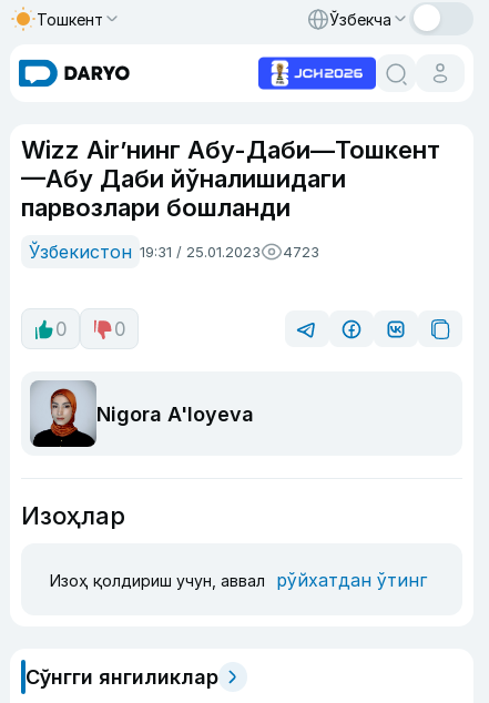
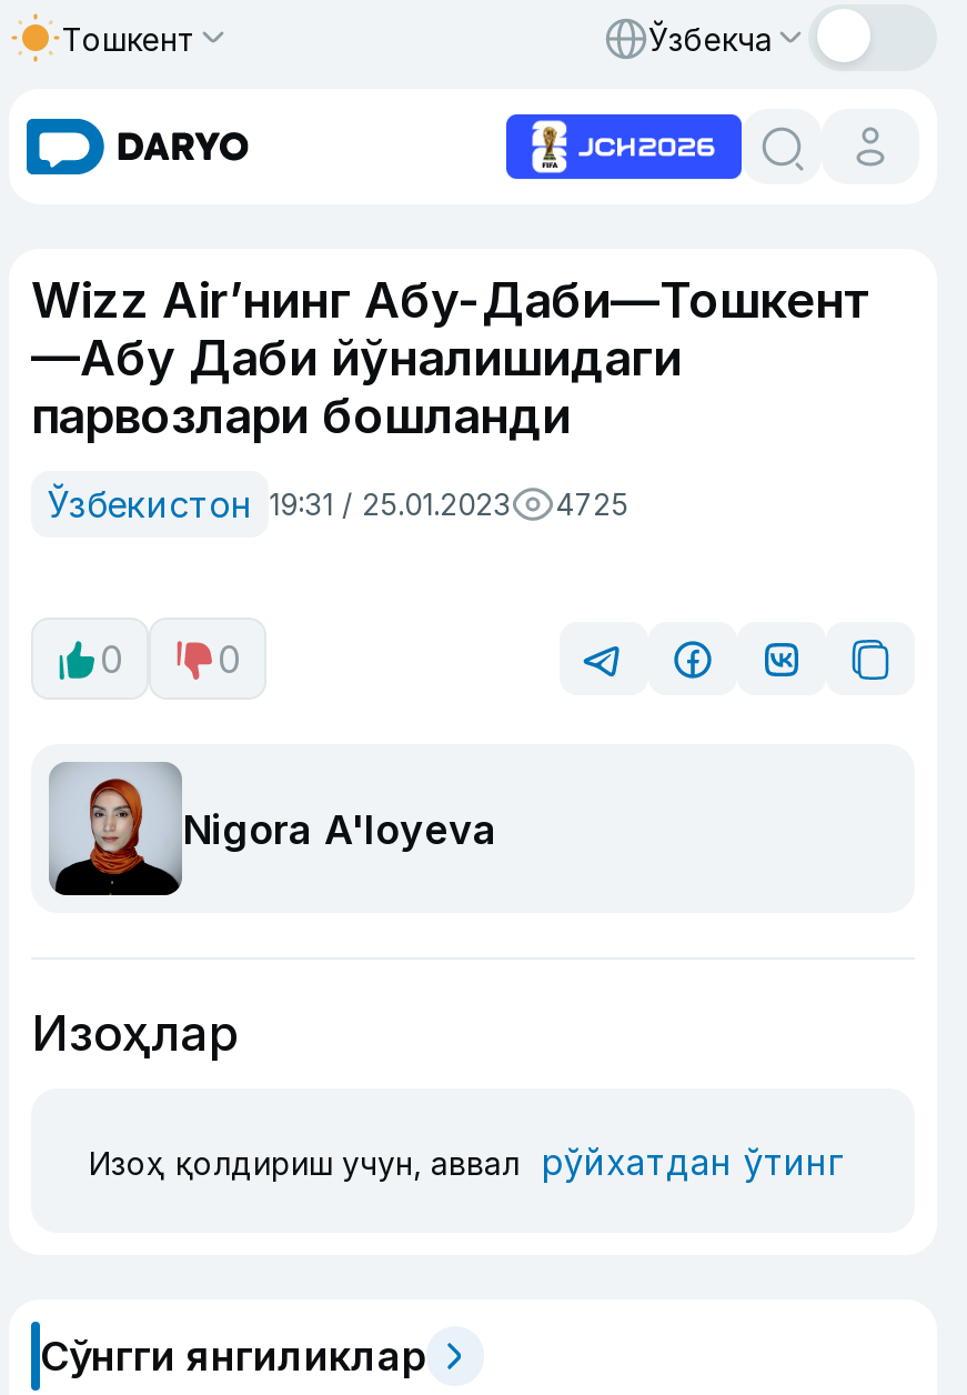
[29,241,319,263] Ўзбекистон 19:31 / 25.01.2023 4723 -> [47,482,628,526] Ўзбекистон 19:31 / 25.01.2023 4725

